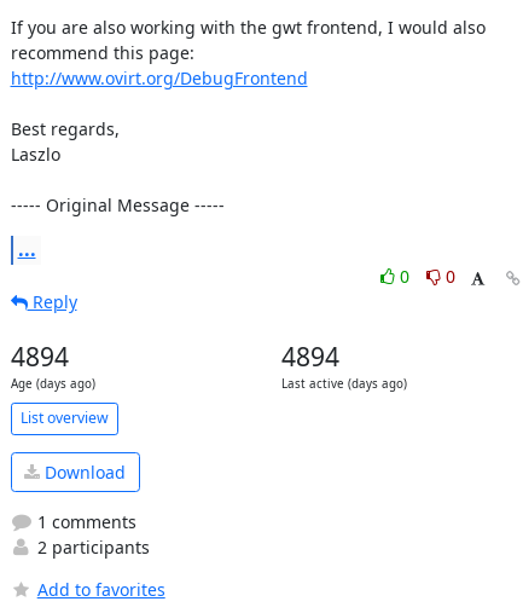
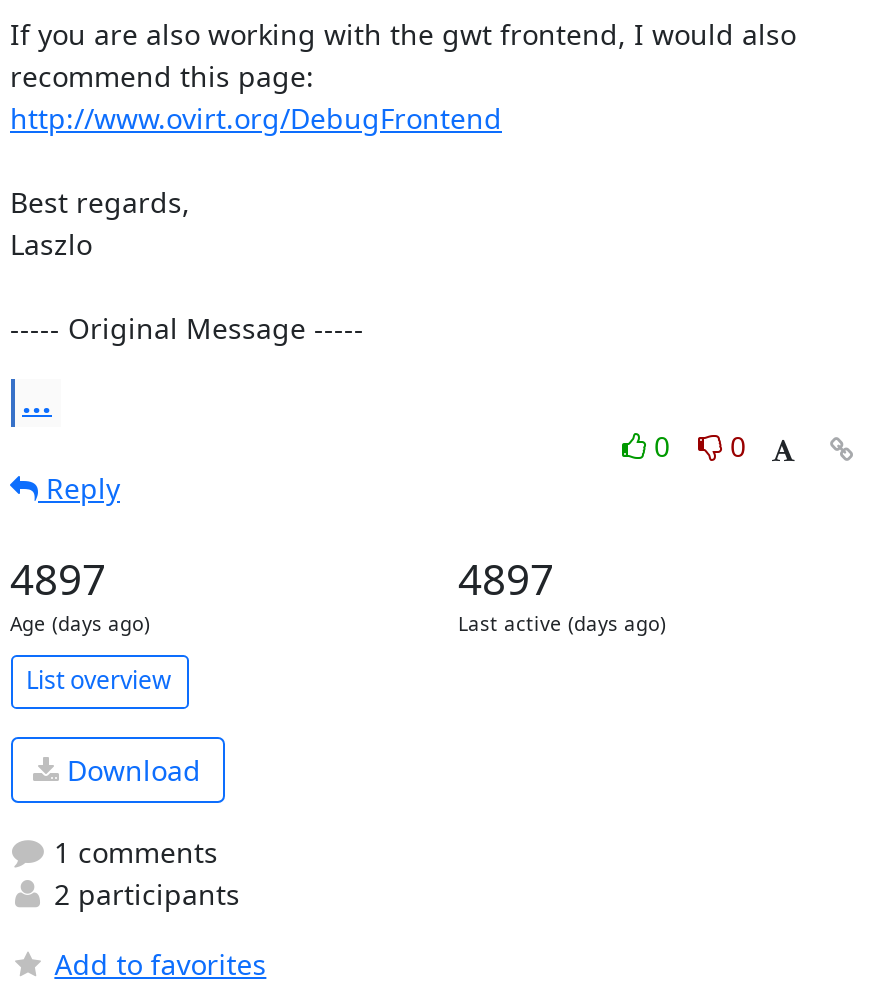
[10,340,68,373] 4894 -> [10,551,106,607] 4897
[281,340,339,373] 4894 -> [458,551,554,607] 4897

